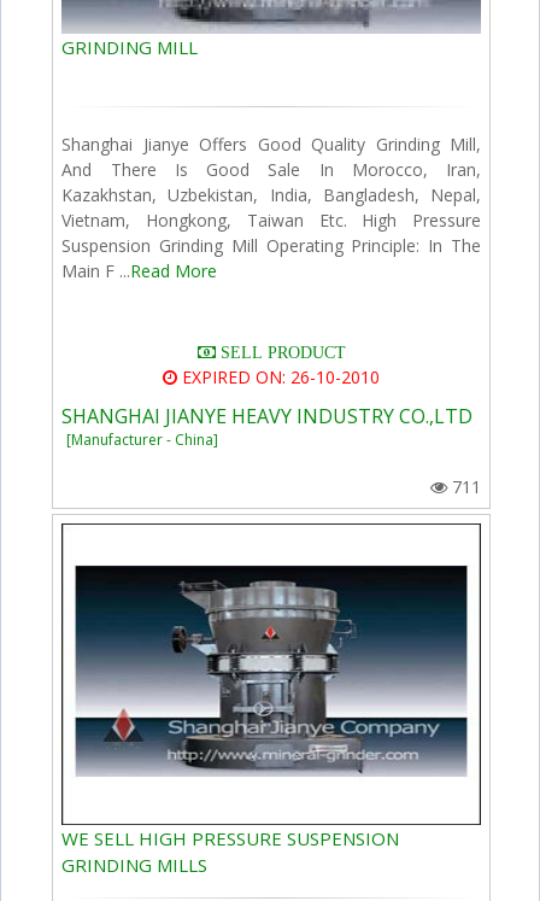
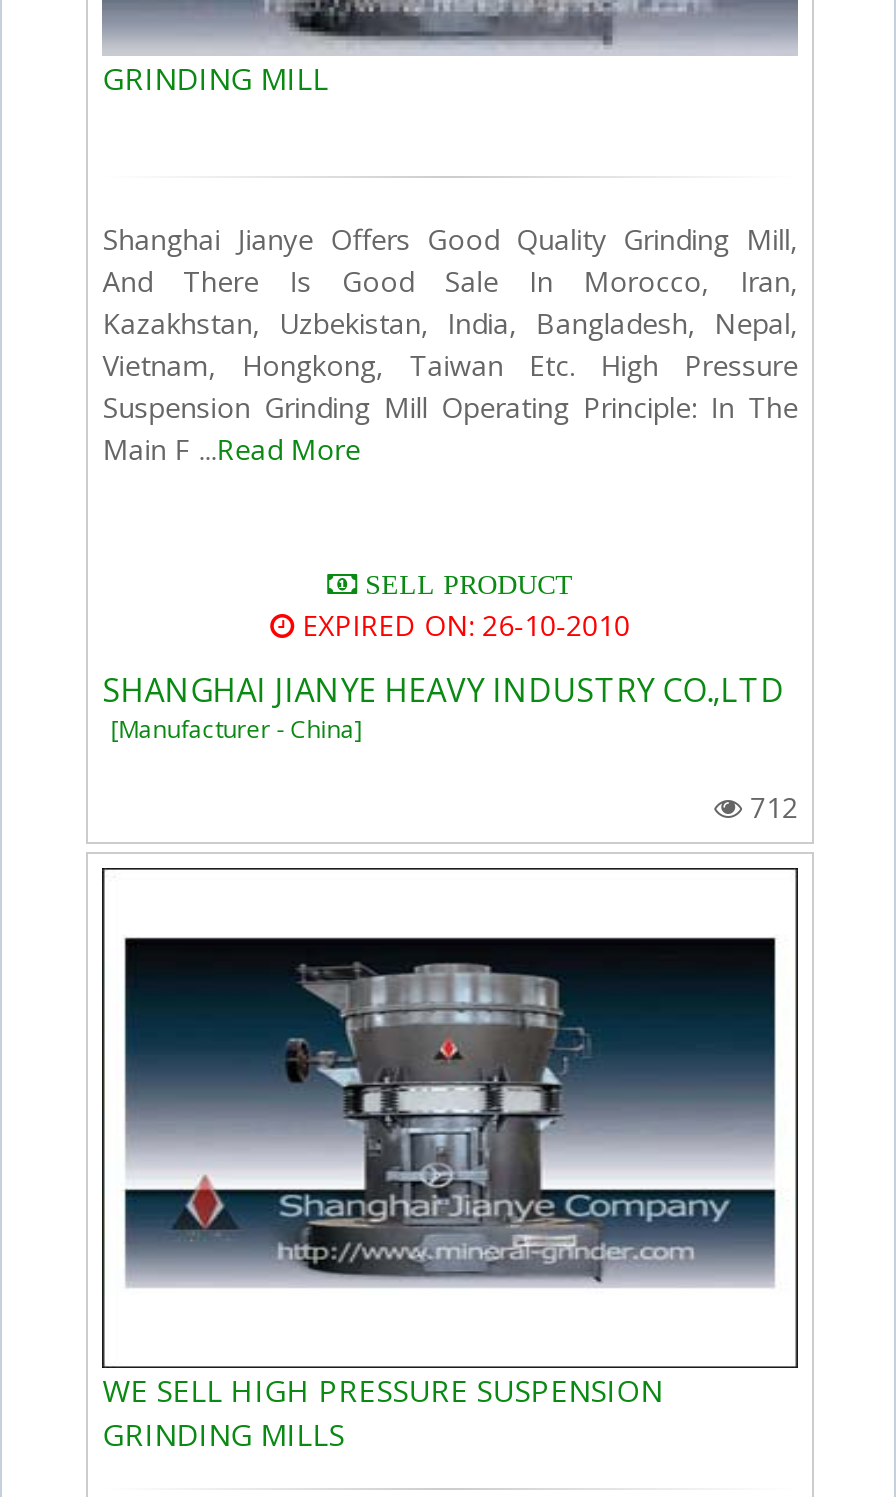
[452,475,481,498] 711 -> [750,788,798,826] 712

